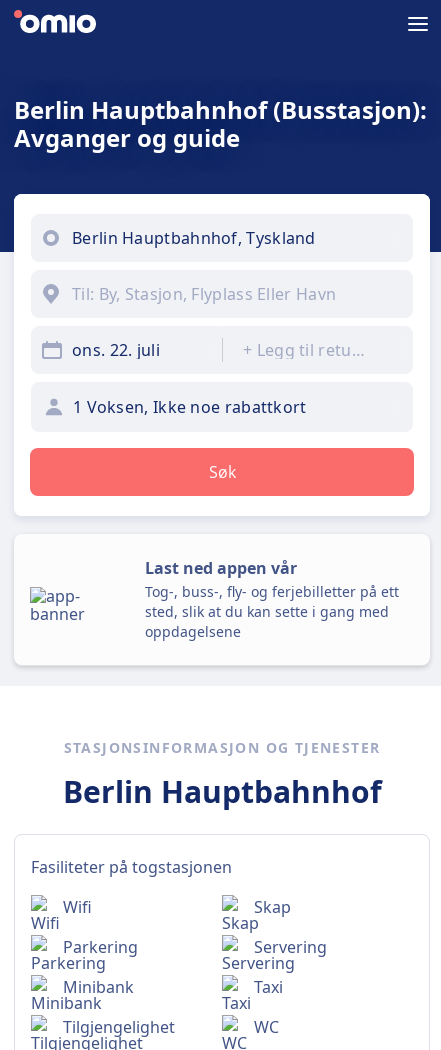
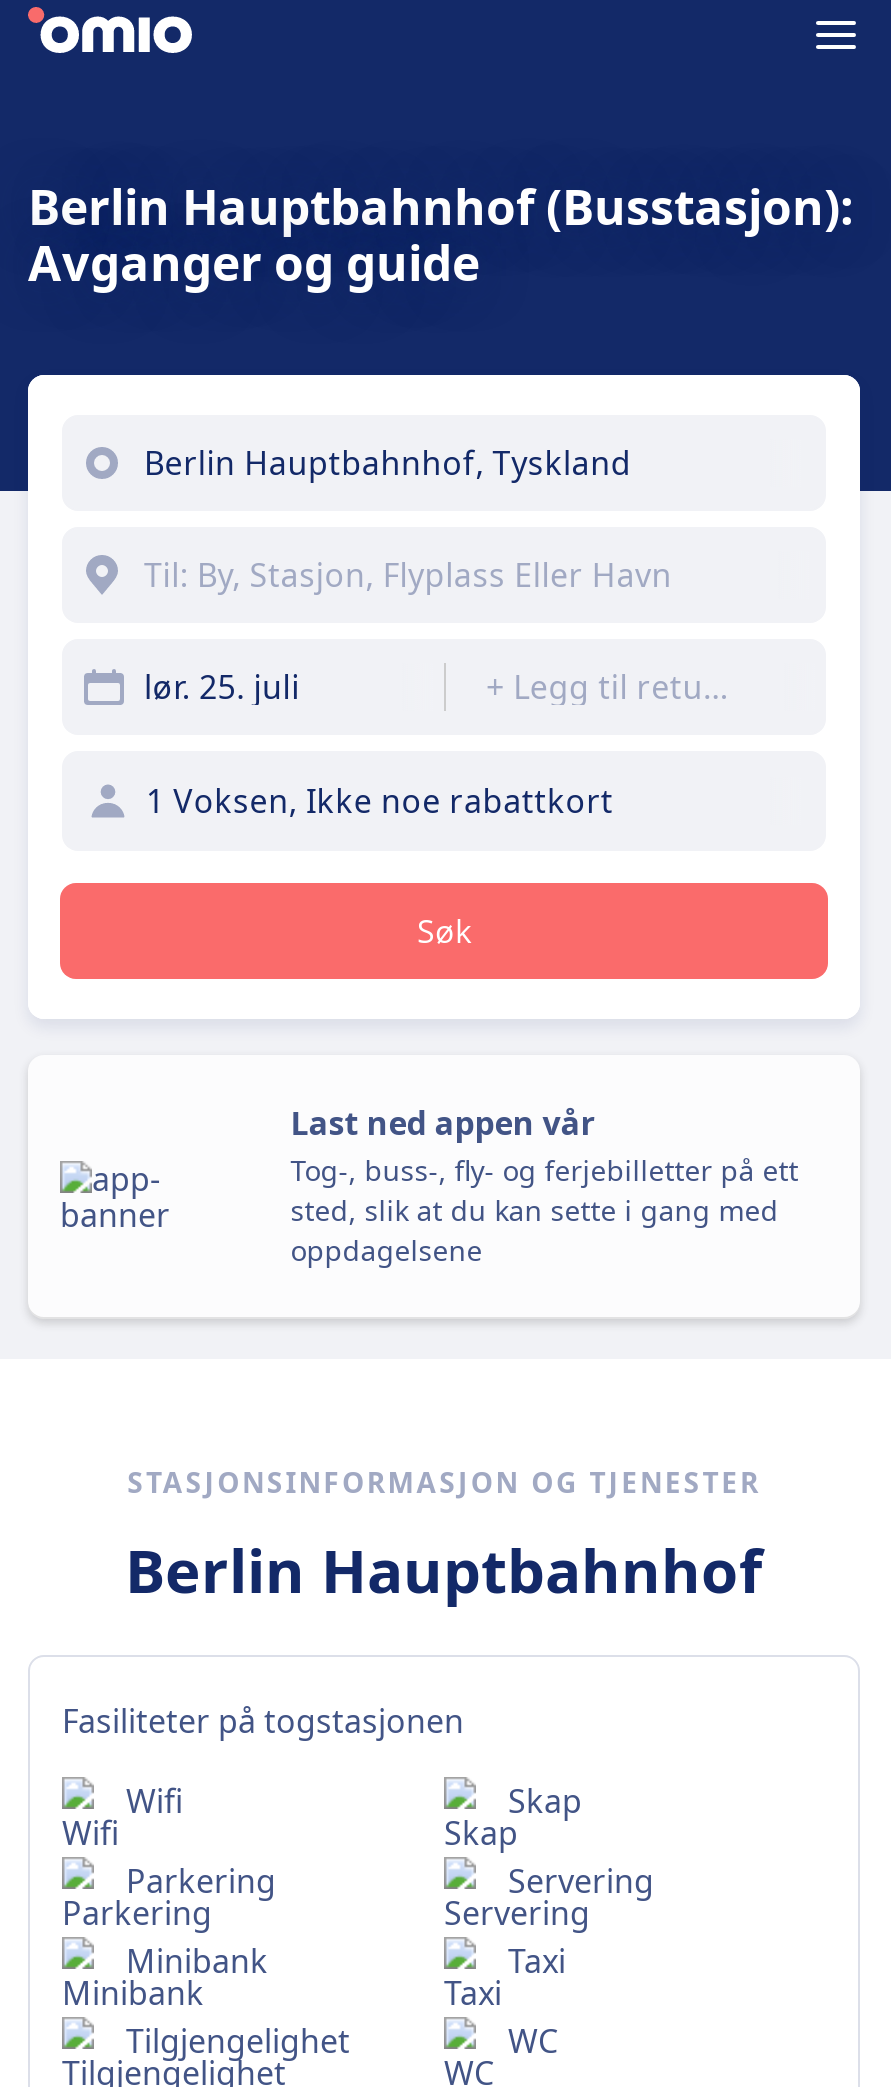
[72,339,160,361] ons. 22. juli -> [144,665,300,709] lør. 25. juli

